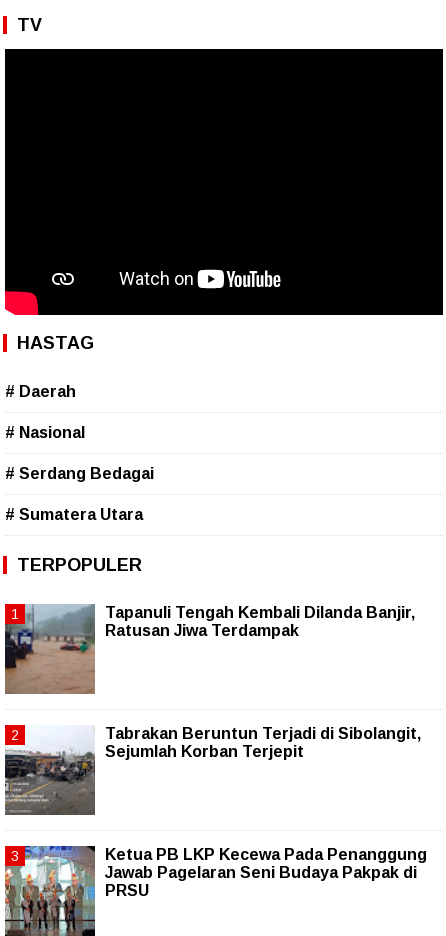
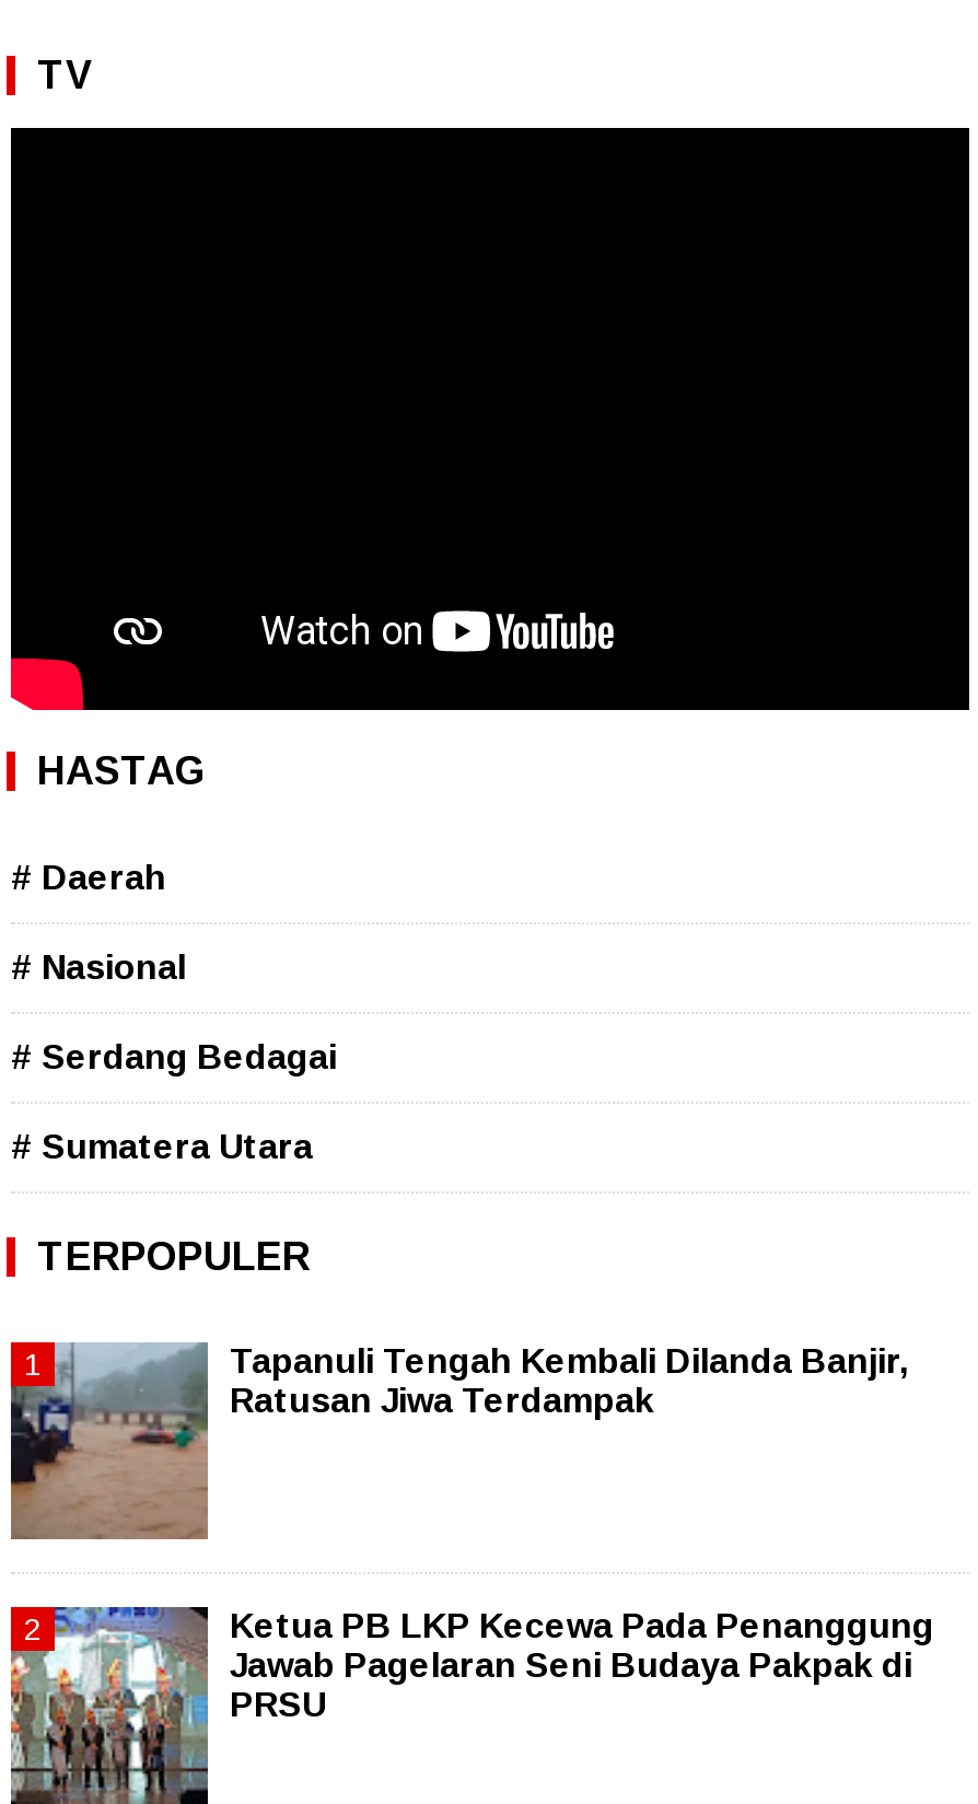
[5,725,421,814] [image] | Tabrakan Beruntun Terjadi di Sibolangit, | Sejumlah Korban Terjepit -> none

